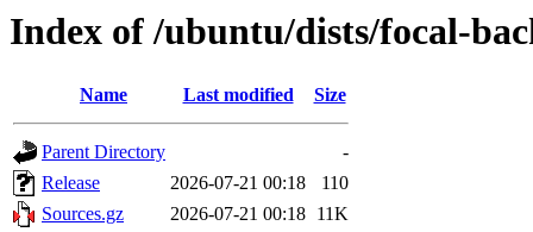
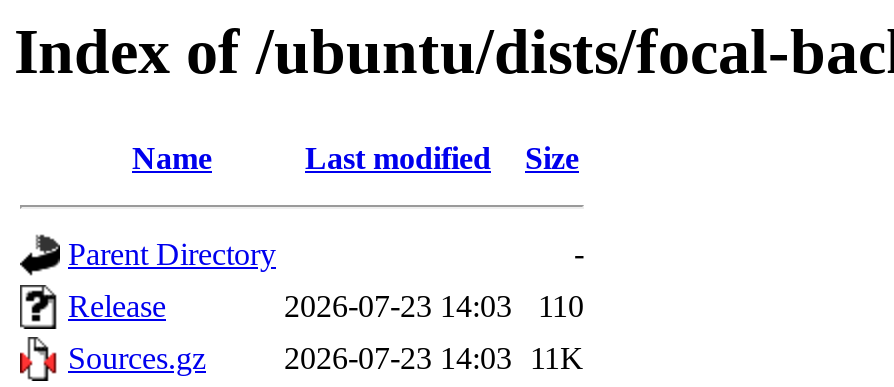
[170,173,349,193] 2026-07-21 00:18 110 -> [284,290,584,324] 2026-07-23 14:03 110
[170,204,349,224] 2026-07-21 00:18 11K -> [284,342,584,376] 2026-07-23 14:03 11K

